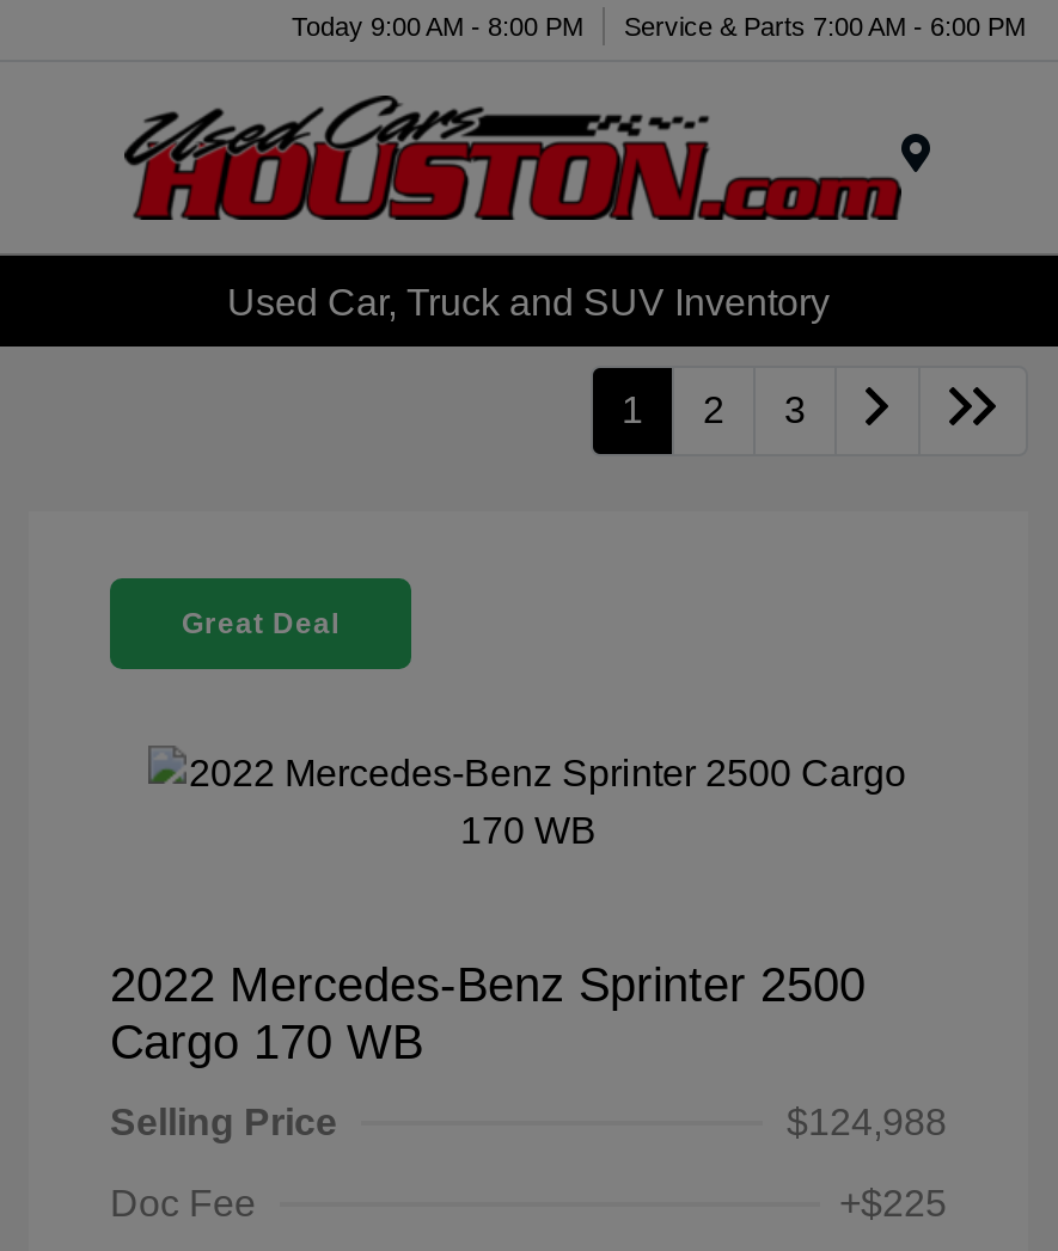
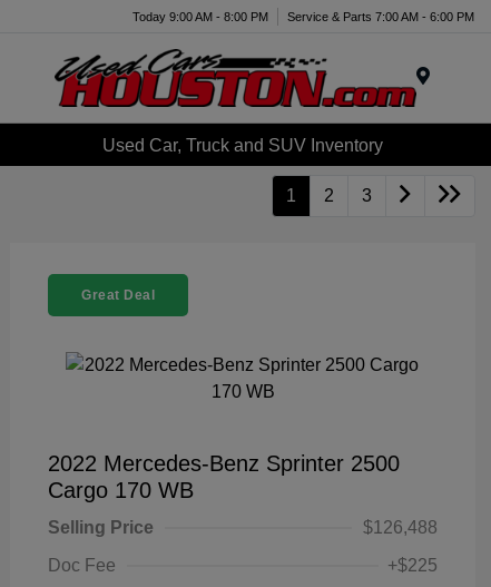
[787,1102,947,1143] $124,988 -> [363,518,438,537] $126,488

